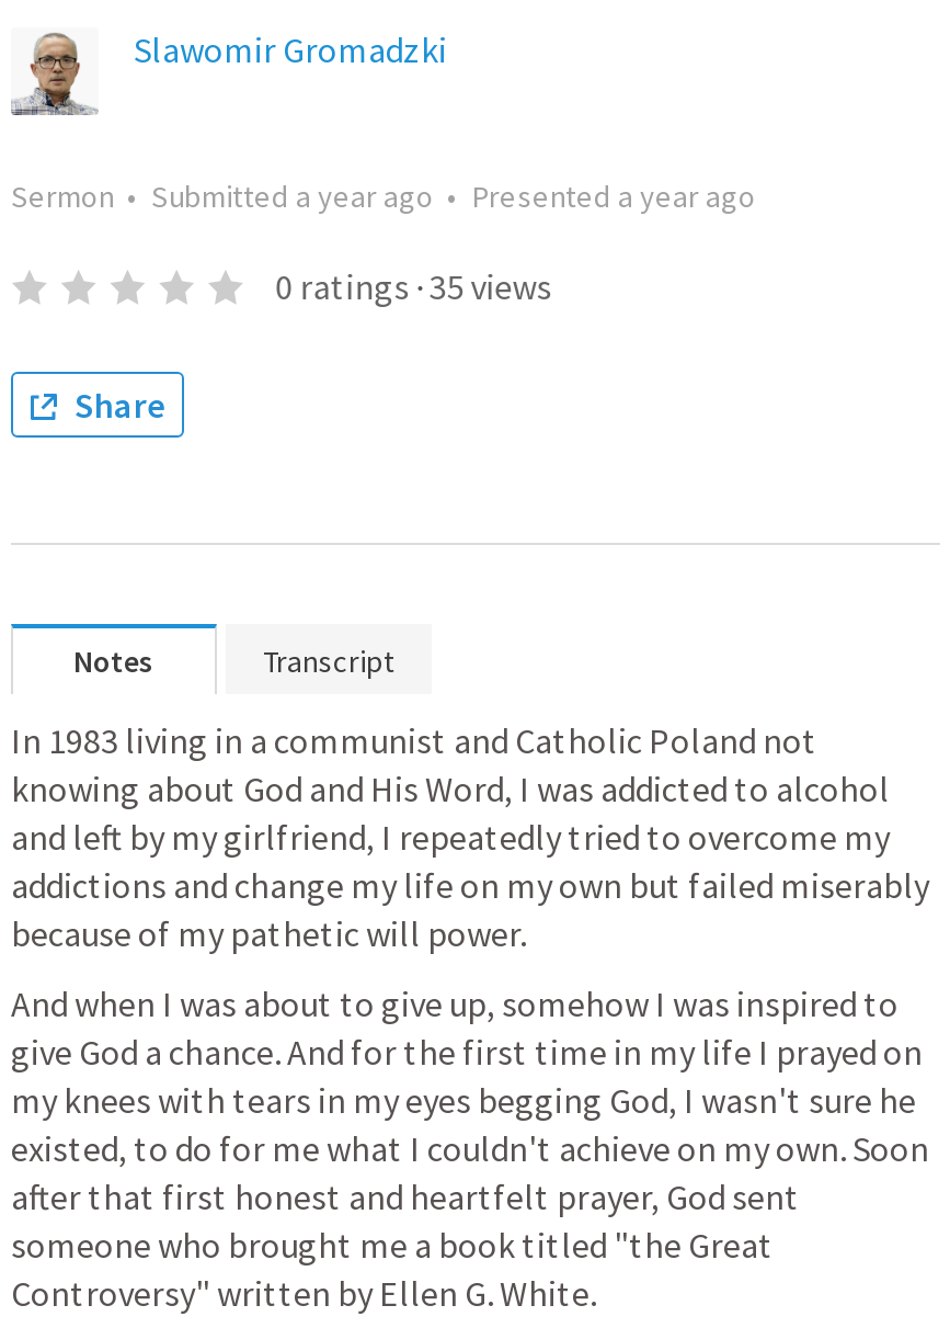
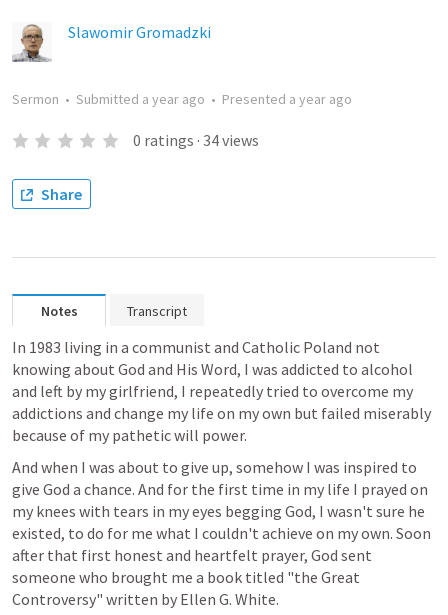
[275,264,552,308] 0 ratings · 35 views -> [133,130,259,150] 0 ratings · 34 views

